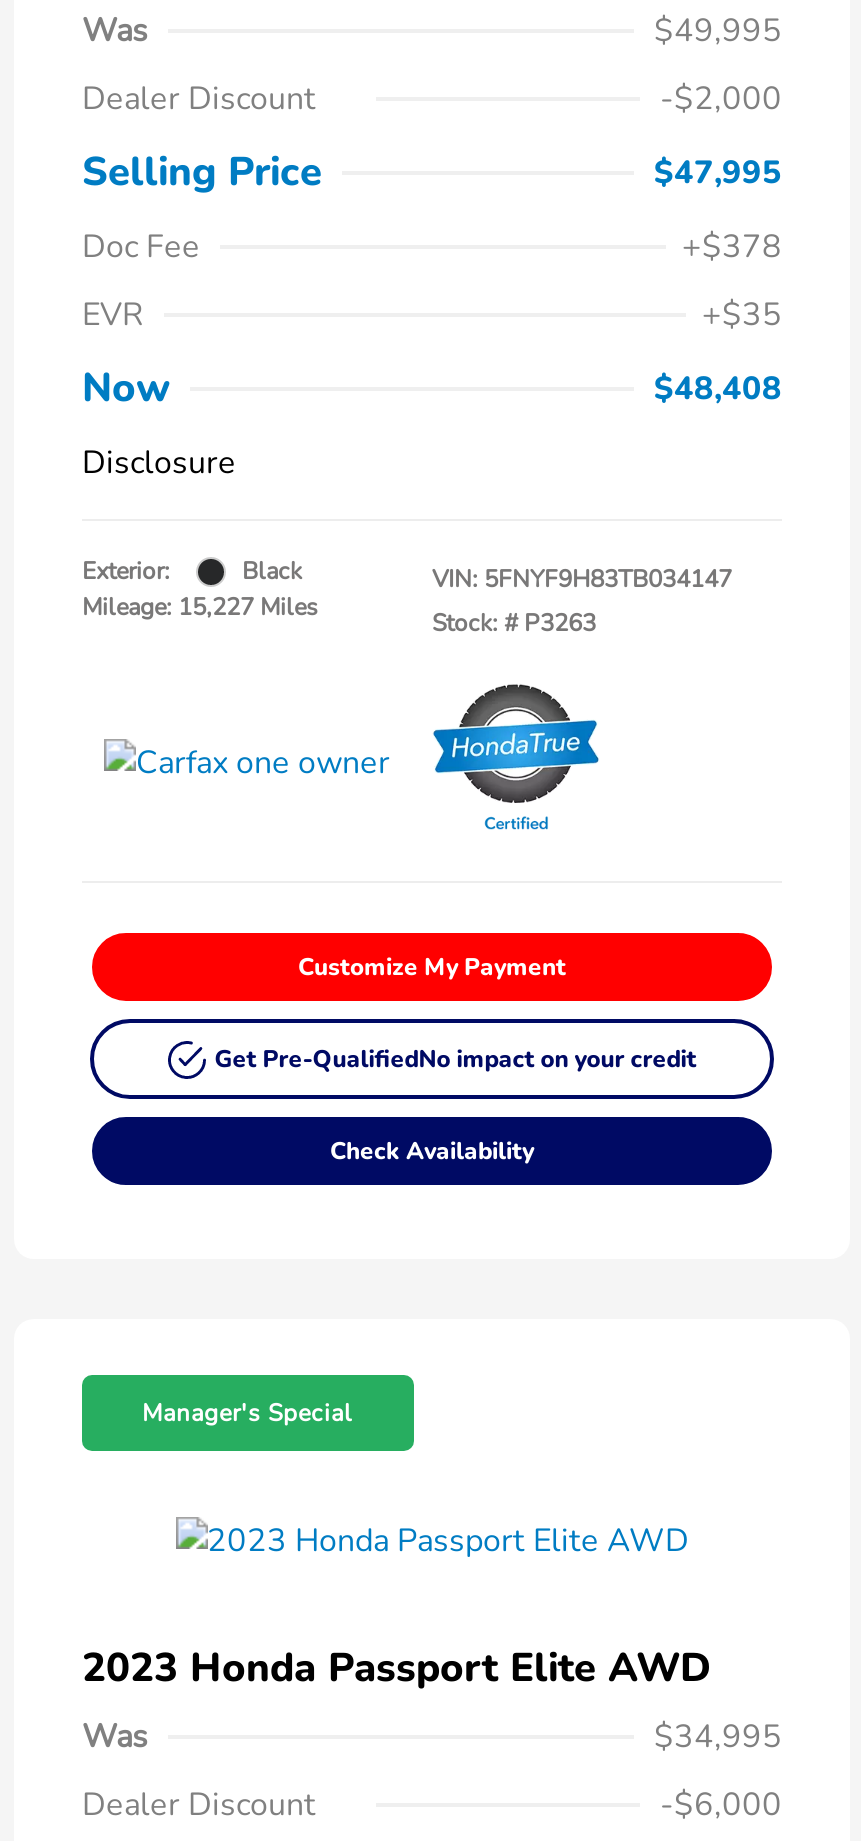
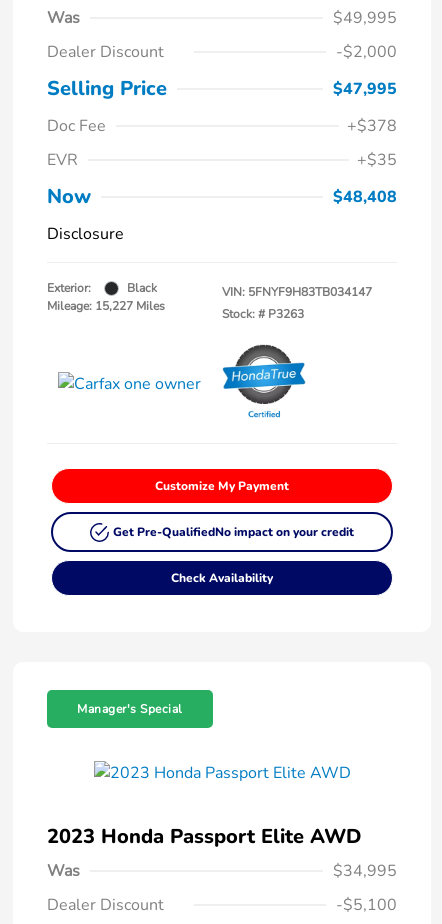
[660,1783,782,1827] -$6,000 -> [336,894,397,916] -$5,100

